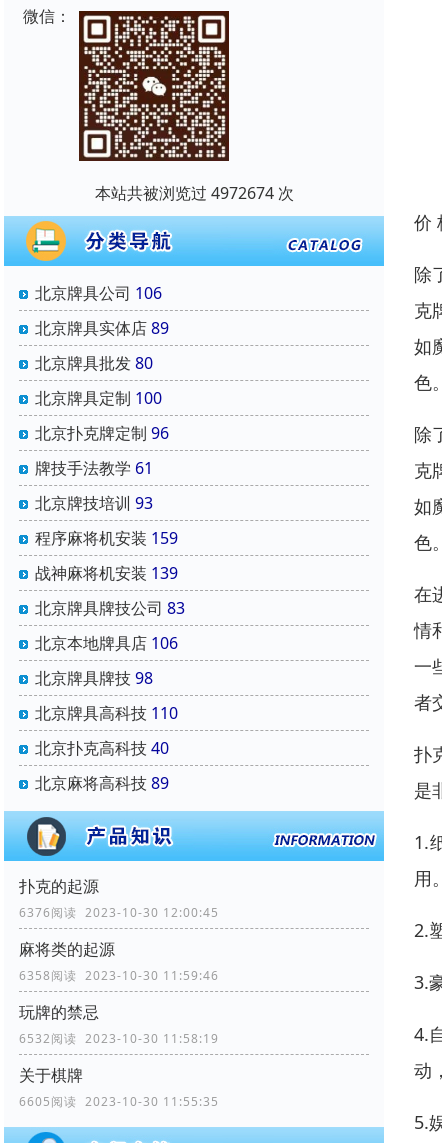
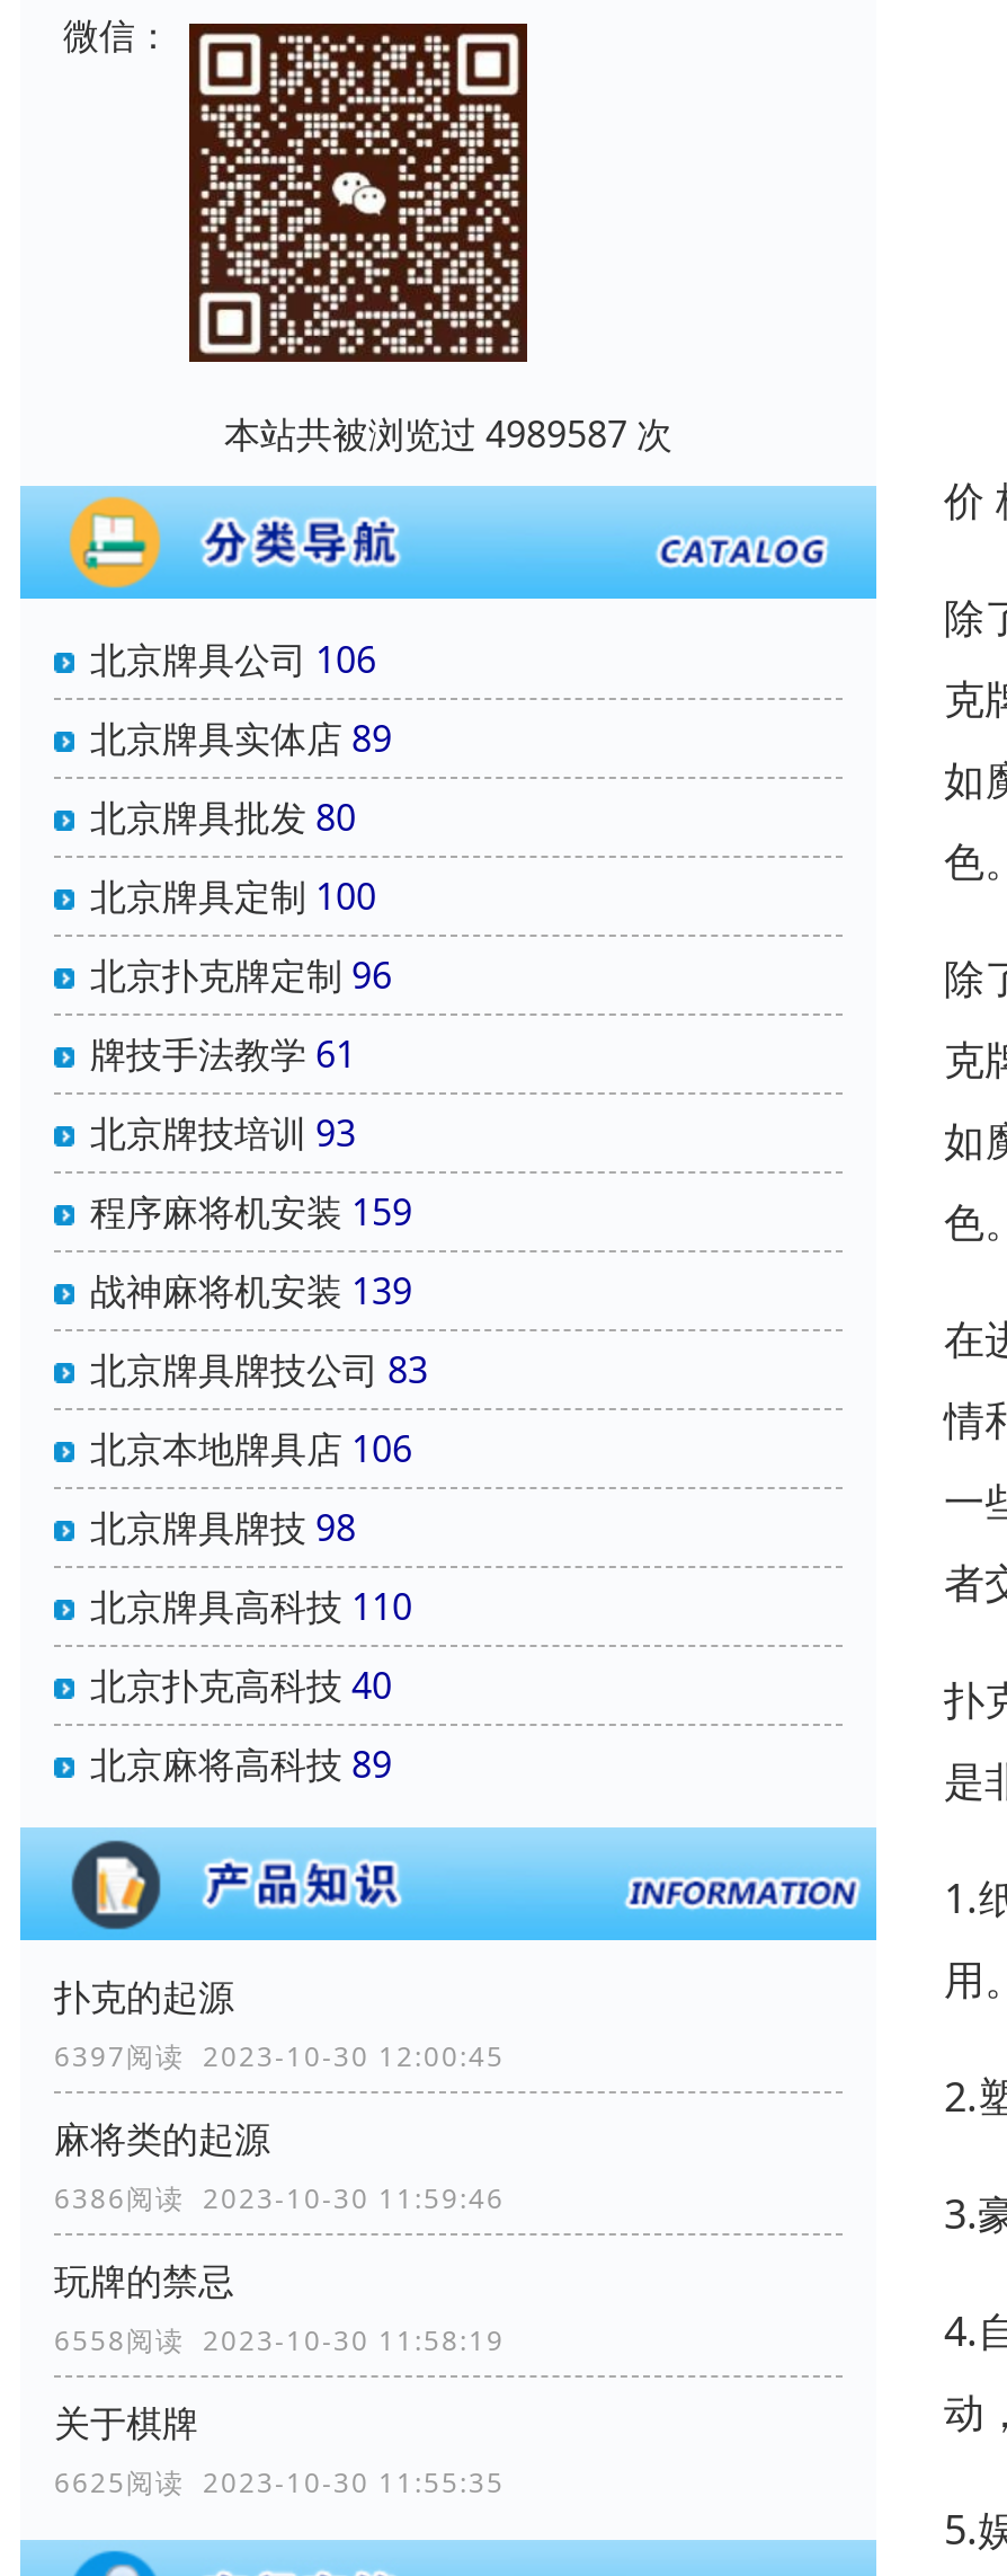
[94,182,293,204] 本站共被浏览过 4972674 次 -> [224,410,672,459] 本站共被浏览过 4989587 次
[19,904,219,921] 6376阅读 2023-10-30 12:00:45 -> [54,2038,505,2076] 6397阅读 2023-10-30 12:00:45
[19,967,219,984] 6358阅读 2023-10-30 11:59:46 -> [54,2180,505,2218] 6386阅读 2023-10-30 11:59:46
[19,1030,219,1047] 6532阅读 2023-10-30 11:58:19 -> [54,2322,505,2360] 6558阅读 2023-10-30 11:58:19
[19,1093,219,1110] 6605阅读 2023-10-30 11:55:35 -> [54,2464,505,2502] 6625阅读 2023-10-30 11:55:35

